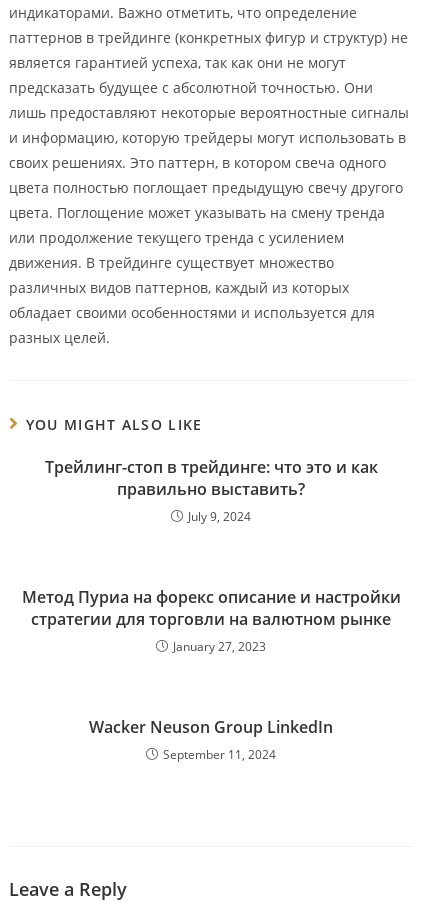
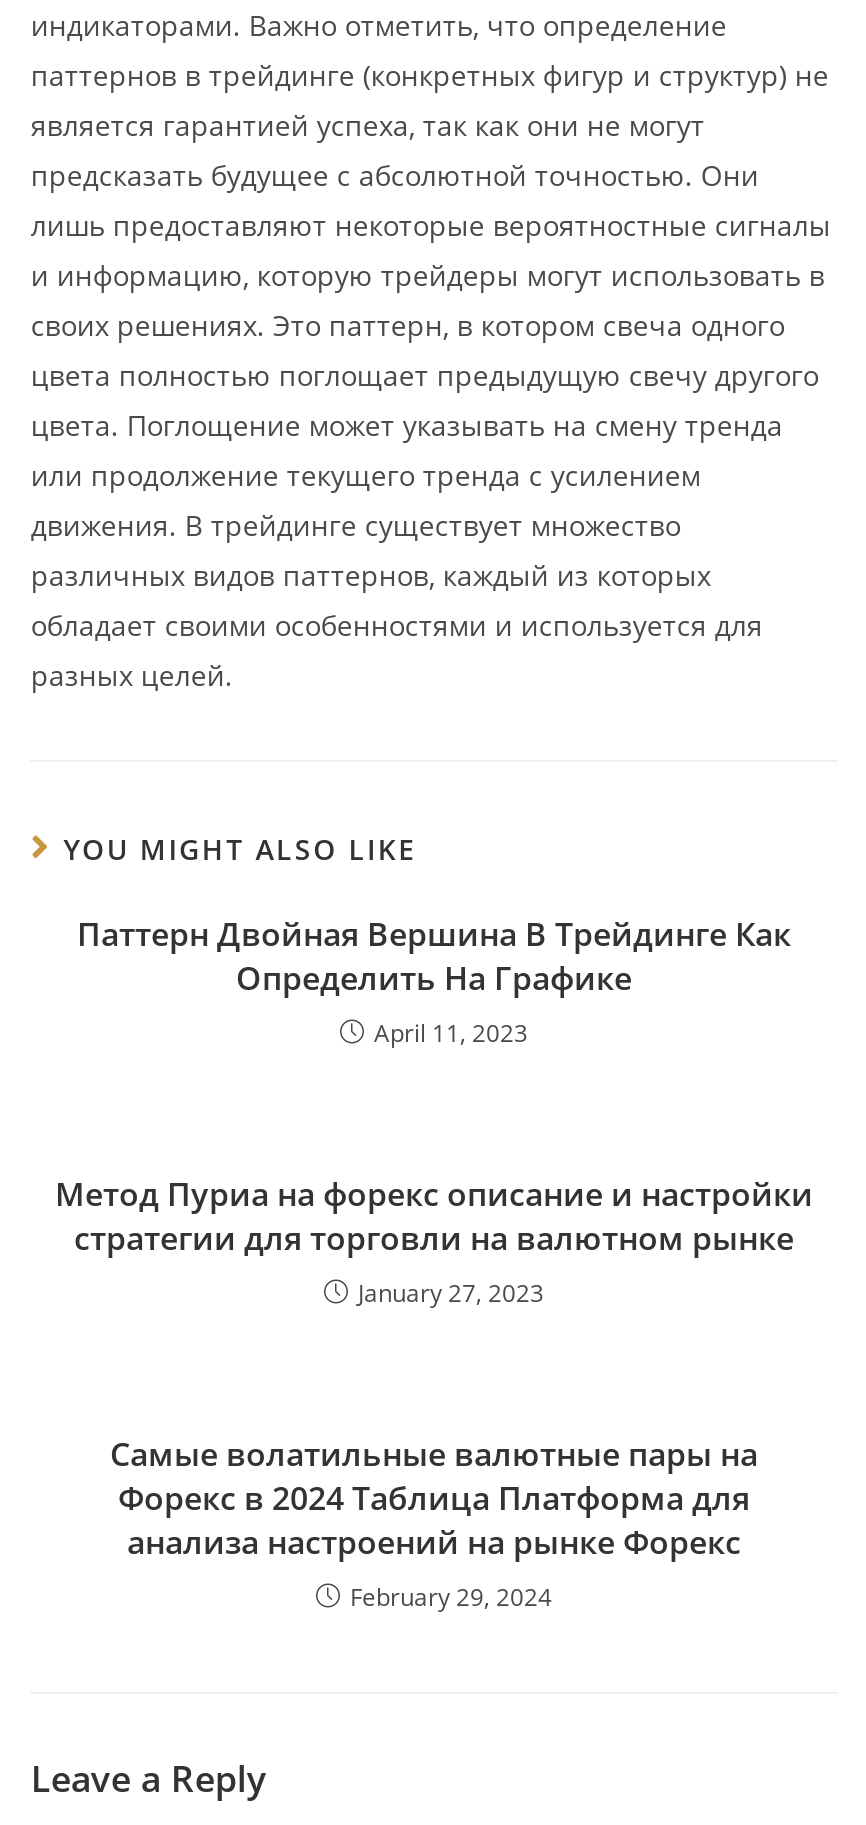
[44,456,377,525] Трейлинг-стоп в трейдинге: что это и как | правильно выставить? | July 9, 2024 -> [77,912,791,1050] Паттерн Двойная Вершина В Трейдинге Как | Определить На Графике | April 11, 2023
[89,716,333,763] Wacker Neuson Group LinkedIn | September 11, 2024 -> [110,1432,758,1614] Самые волатильные валютные пары на | Форекс в 2024 Таблица Платформа для | анализа настроений на рынке Форекс | February 29, 2024

